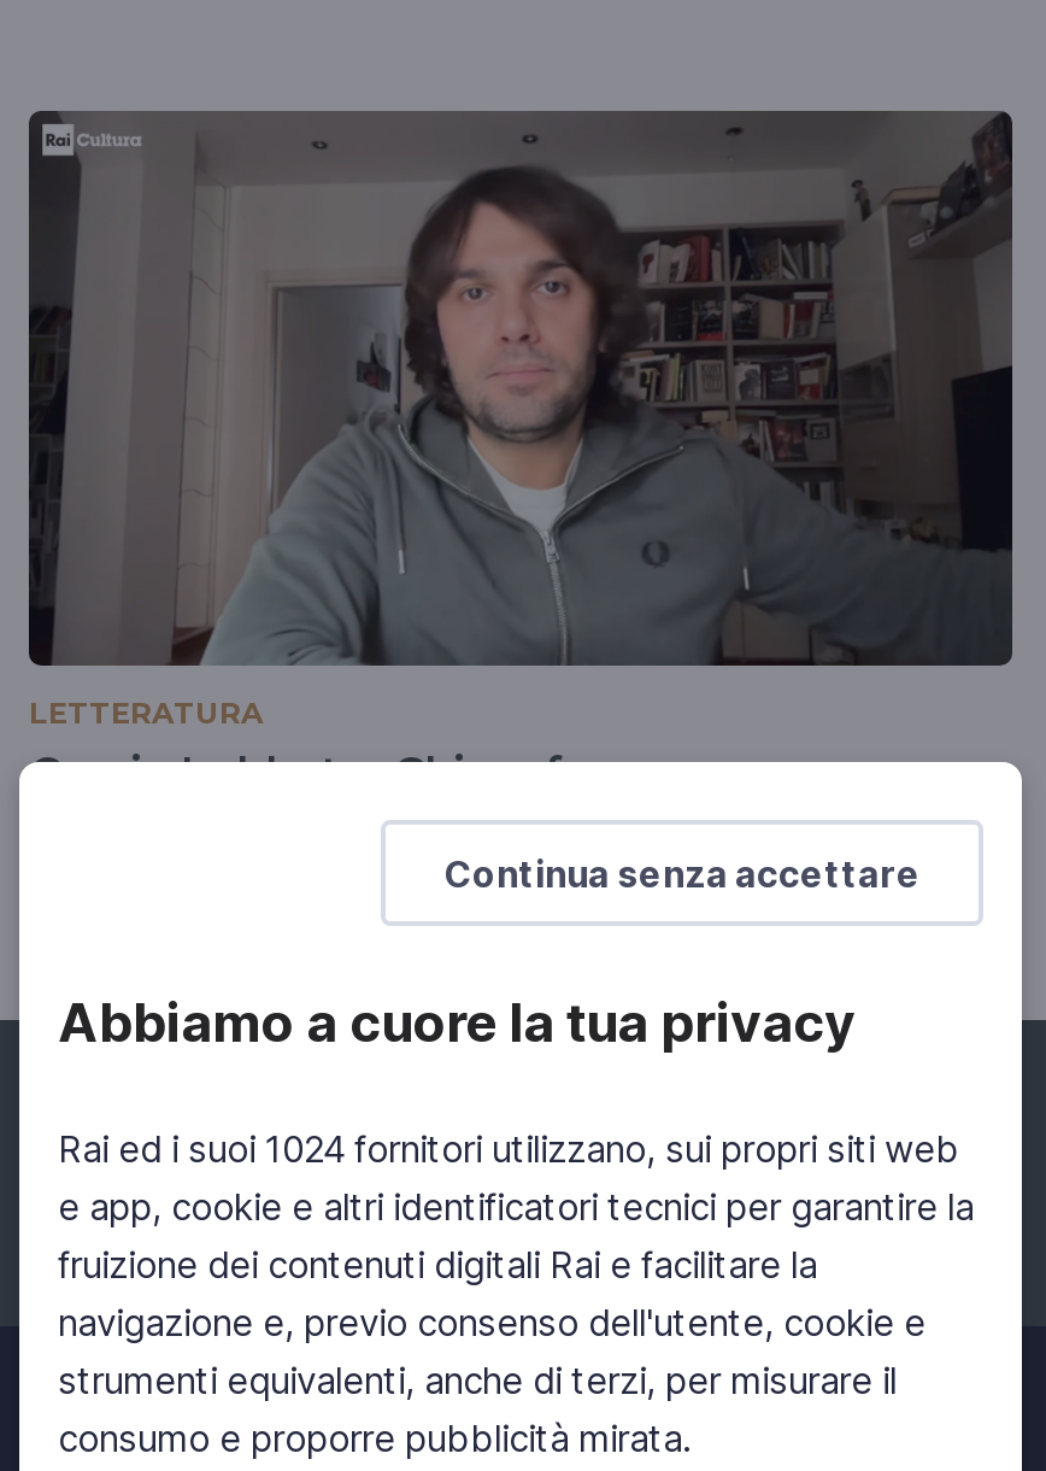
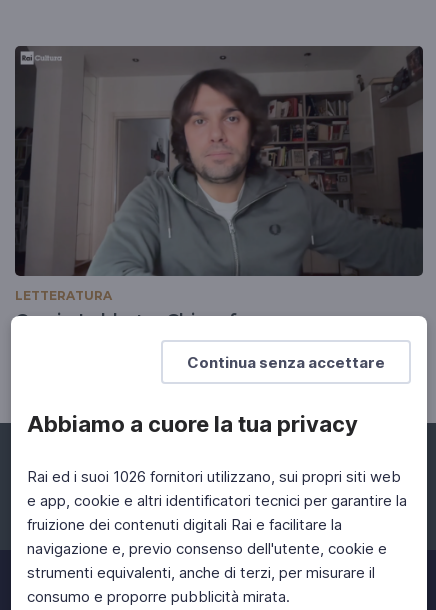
[58,1126,959,1172] Rai ed i suoi 1024 fornitori utilizzano, sui propri siti web -> [27,467,401,486] Rai ed i suoi 1026 fornitori utilizzano, sui propri siti web

